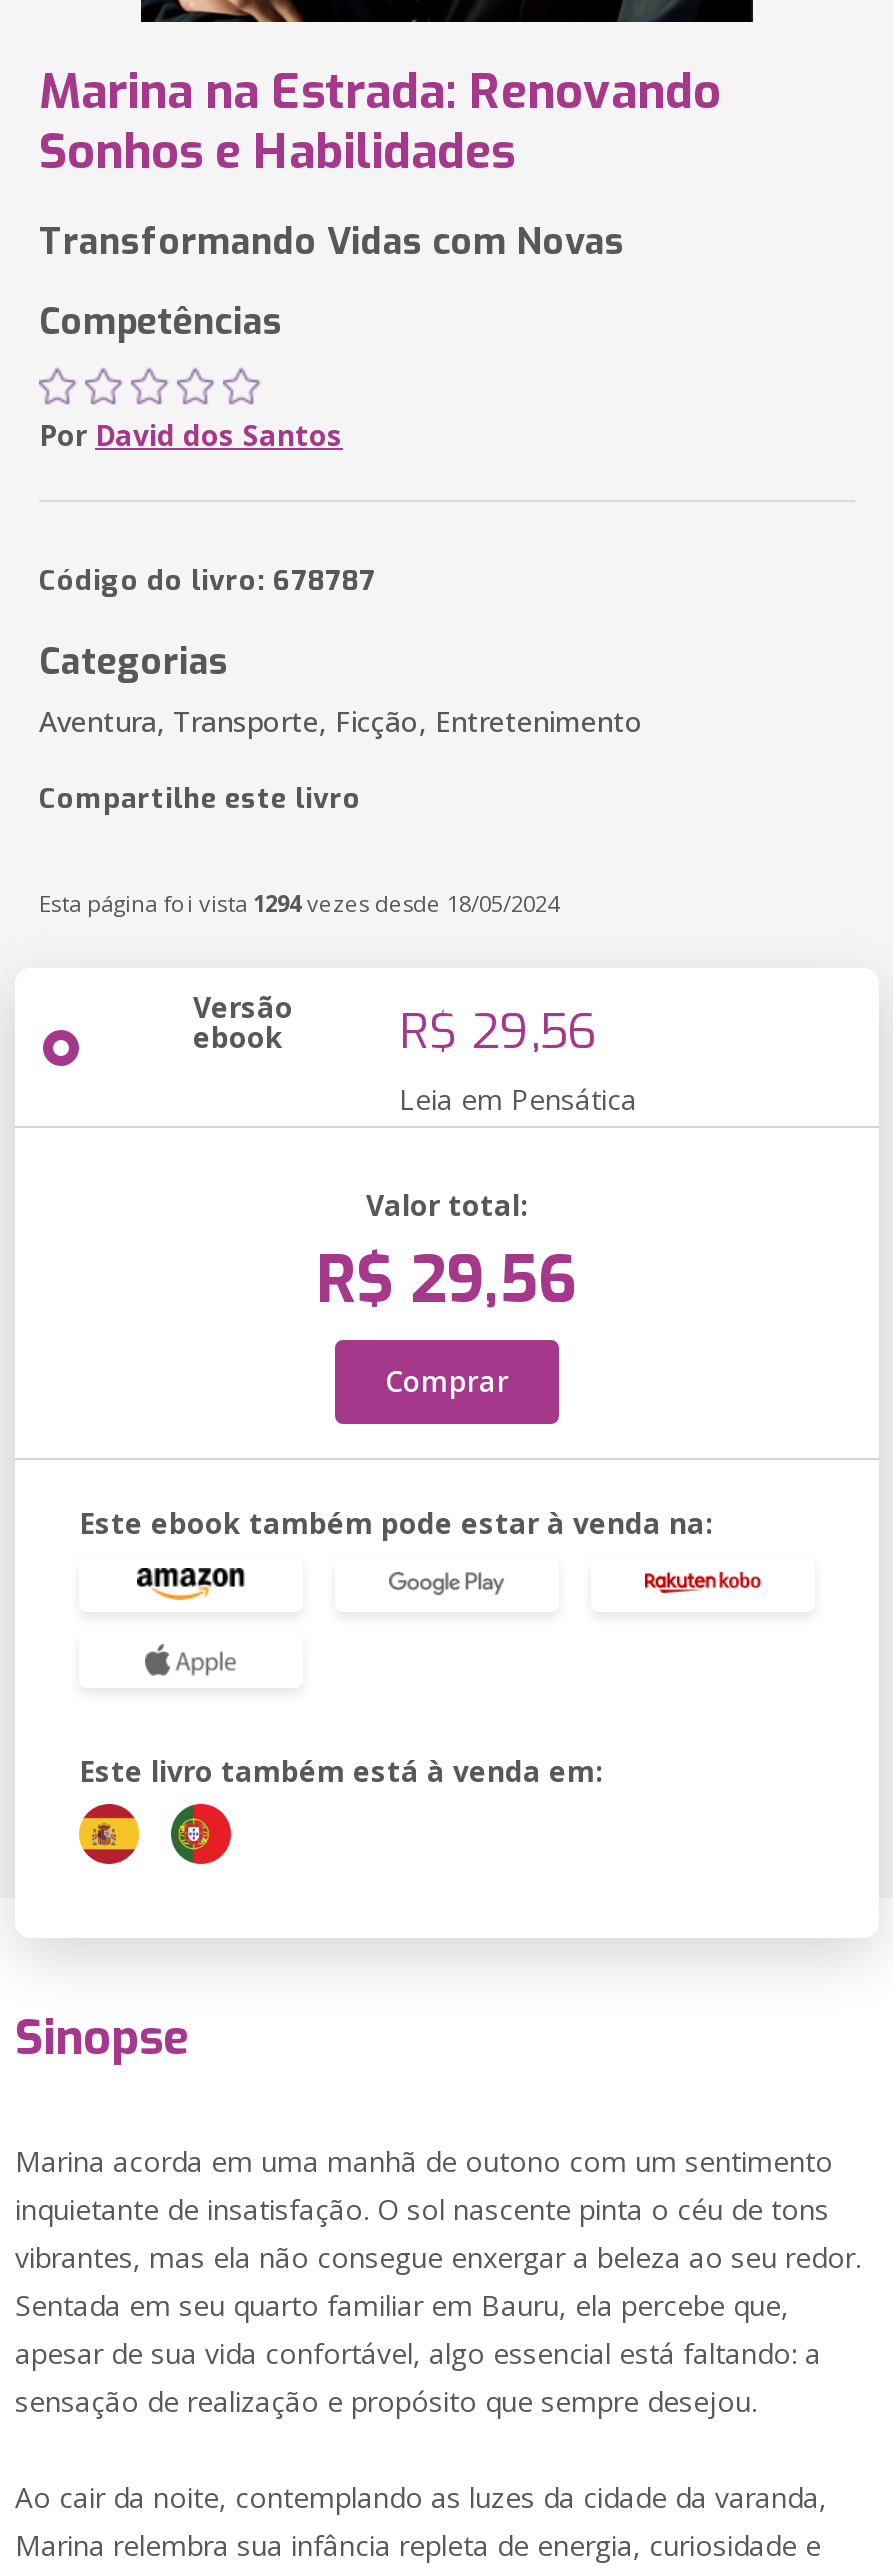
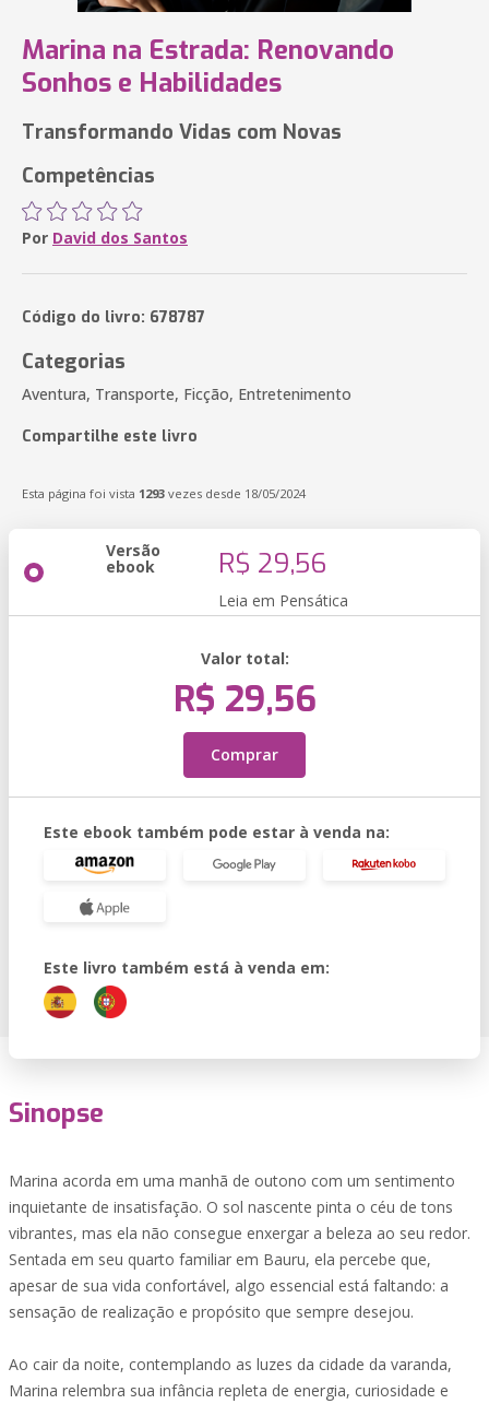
[39,888,559,918] Esta página foi vista 1294vezes desde 18/05/2024 -> [22,485,306,502] Esta página foi vista 1293vezes desde 18/05/2024

